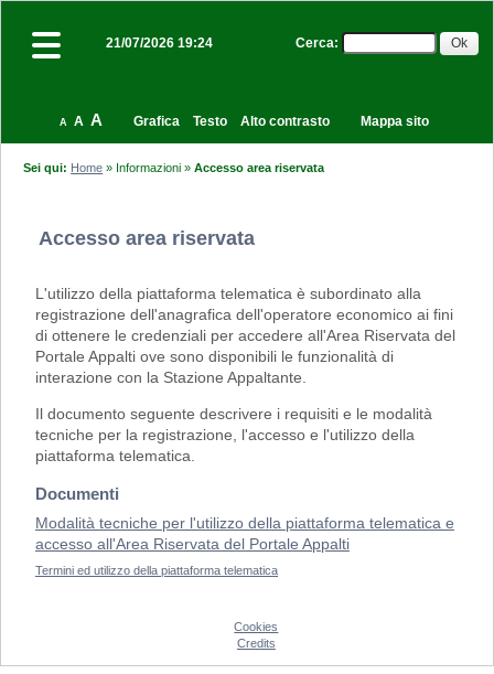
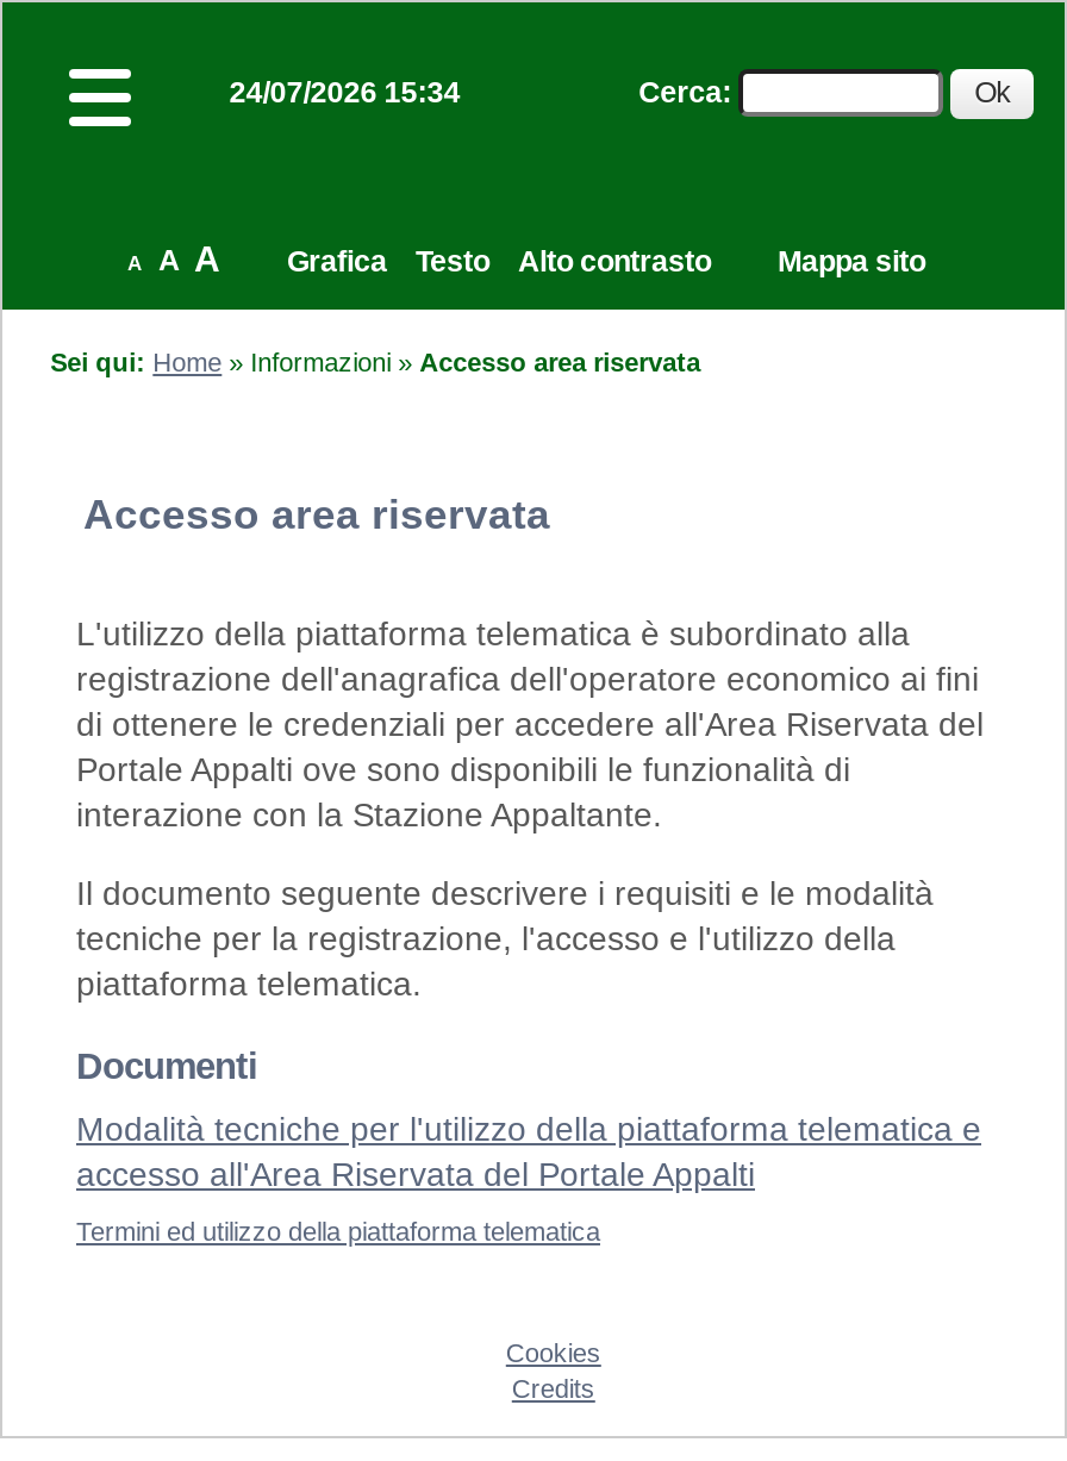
[106,36,213,51] 21/07/2026 19:24 -> [229,77,460,110] 24/07/2026 15:34

